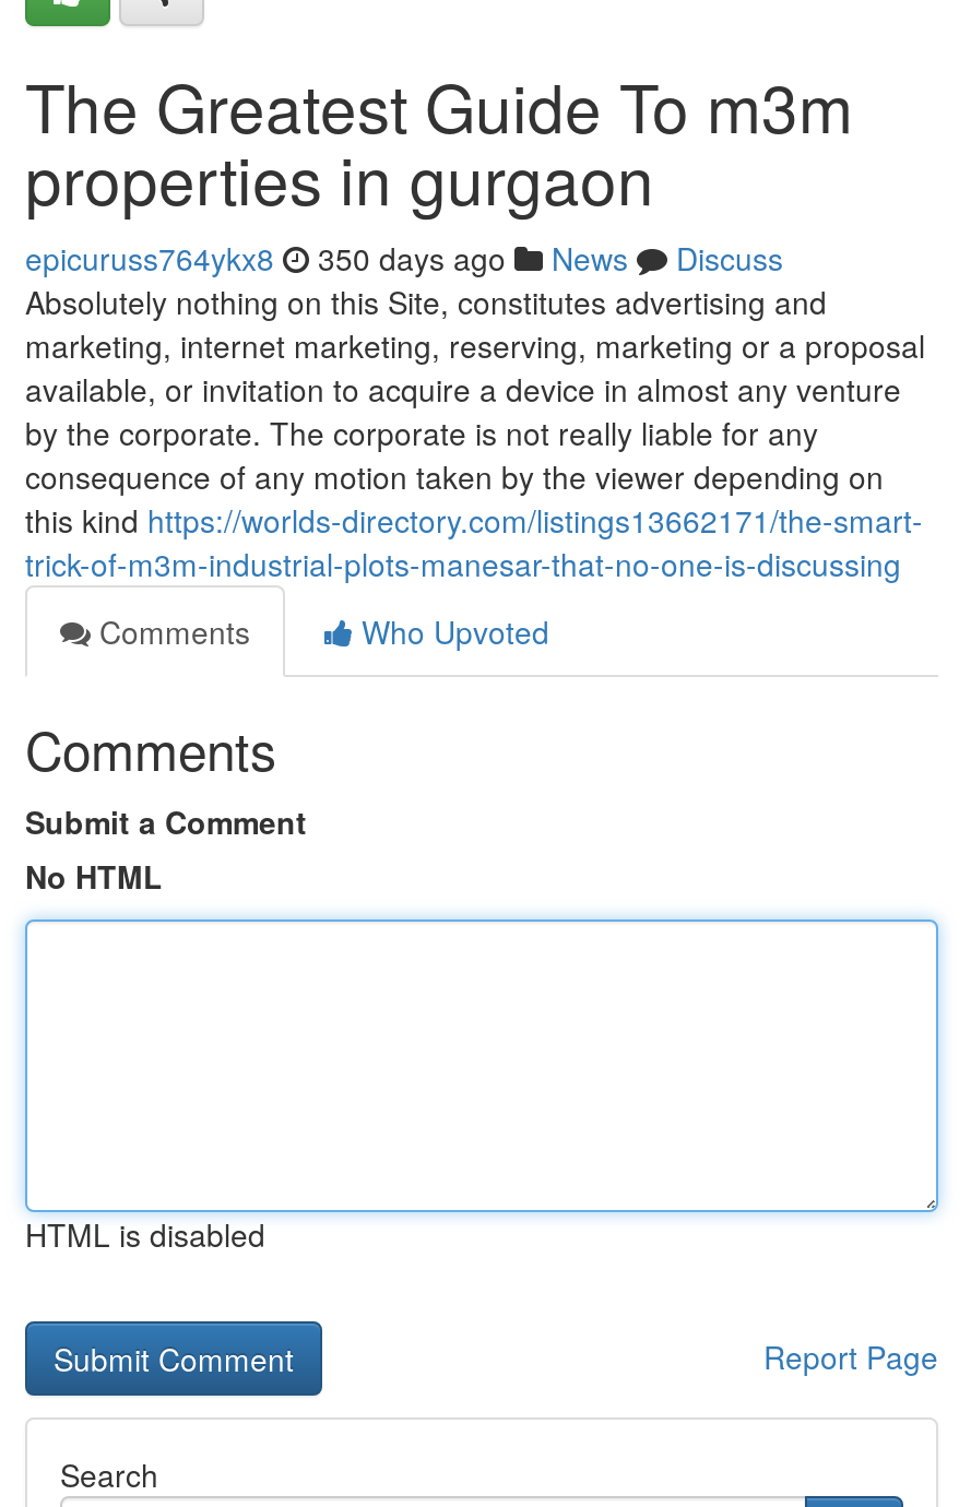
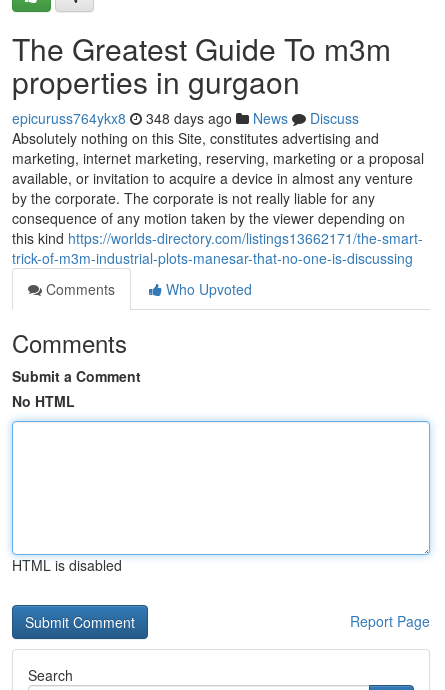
[25,236,783,280] epicuruss764ykx8 350 days ago News Discuss -> [12,108,359,128] epicuruss764ykx8 348 days ago News Discuss

